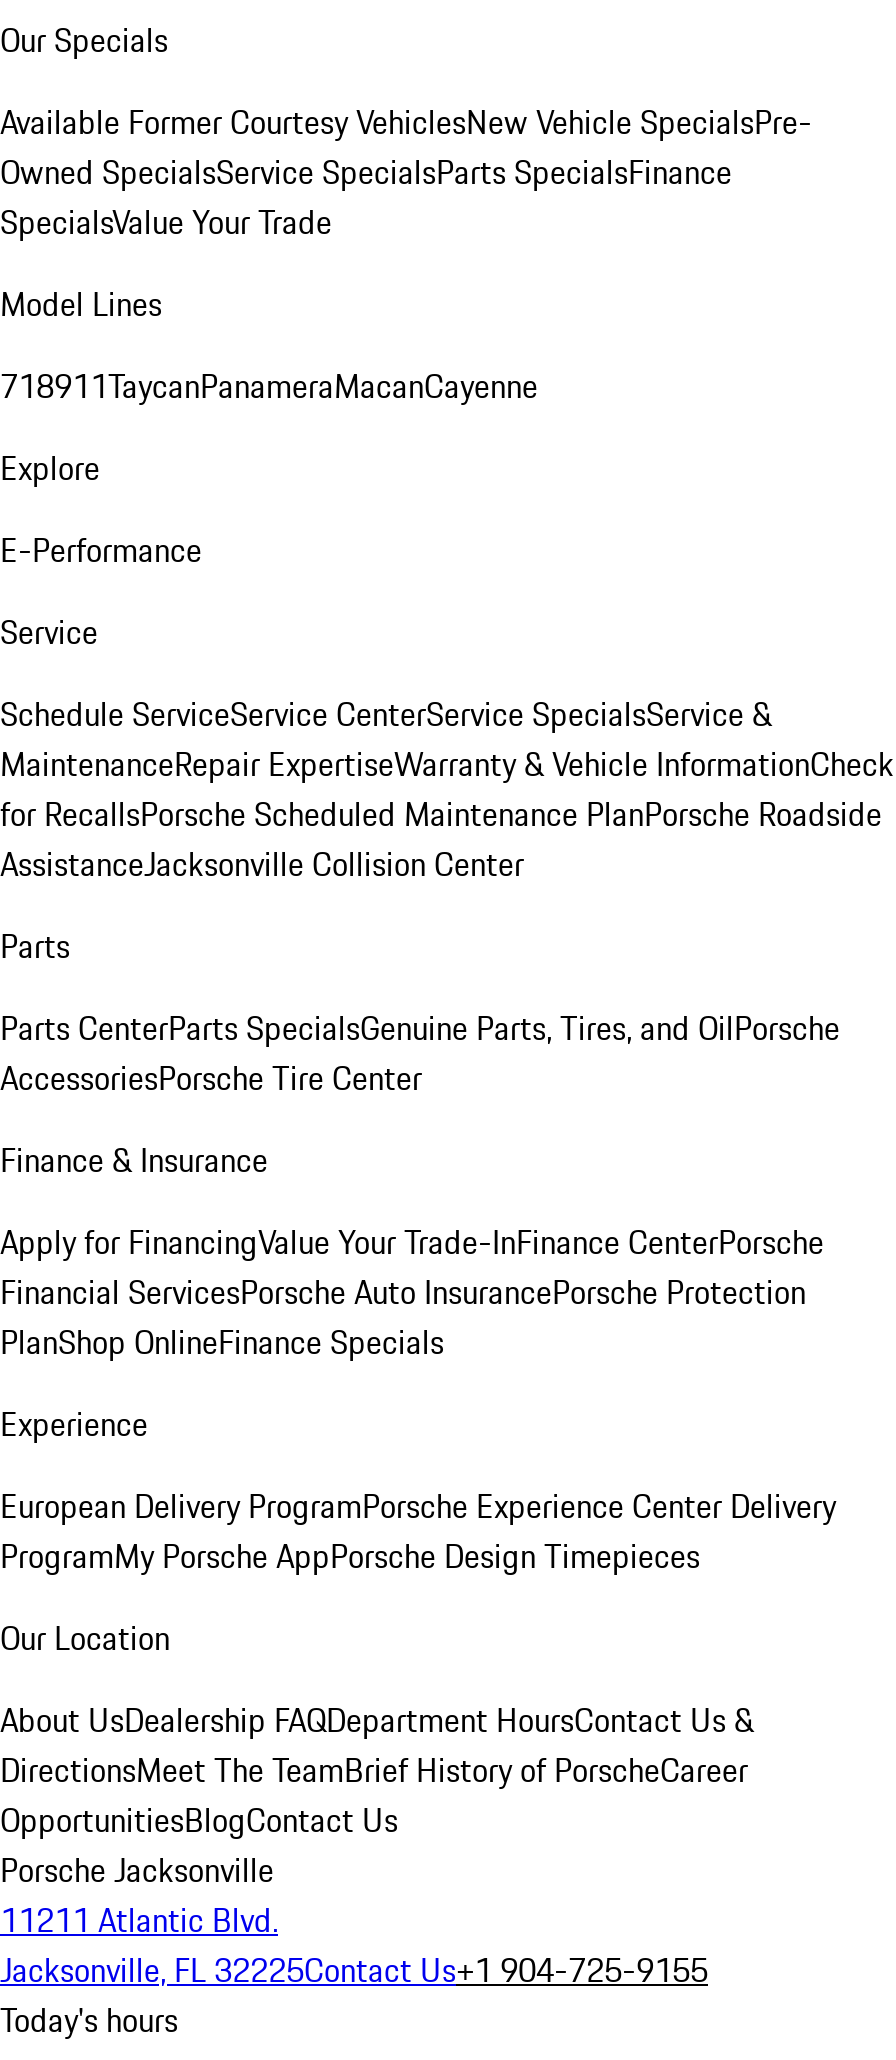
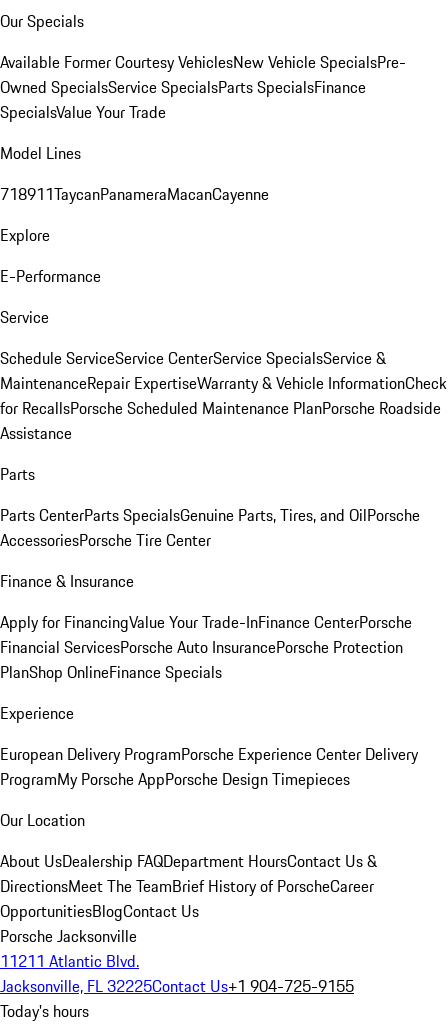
[0,840,524,888] AssistanceJacksonville Collision Center -> [0,421,72,445] Assistance

